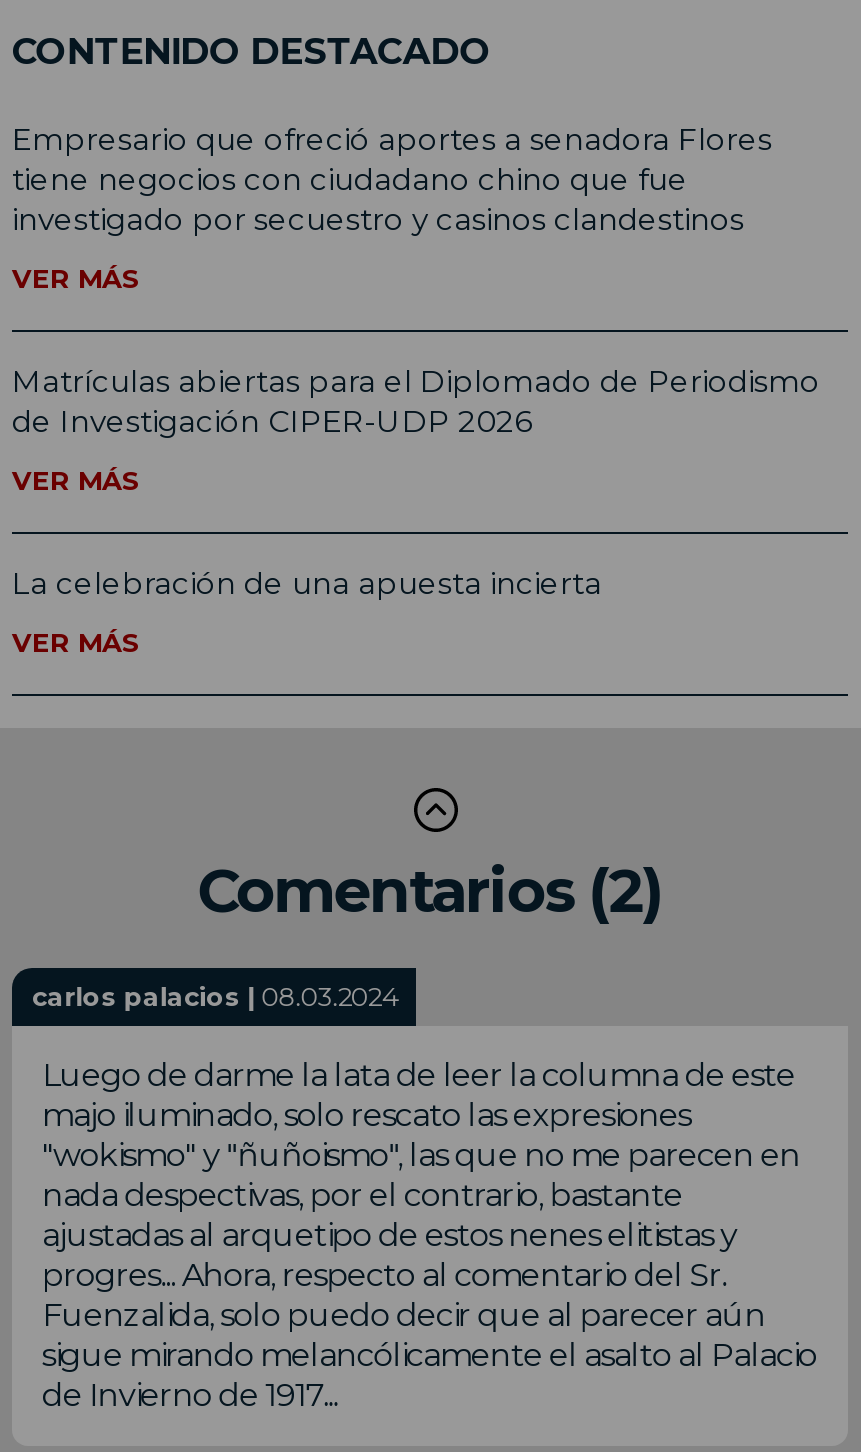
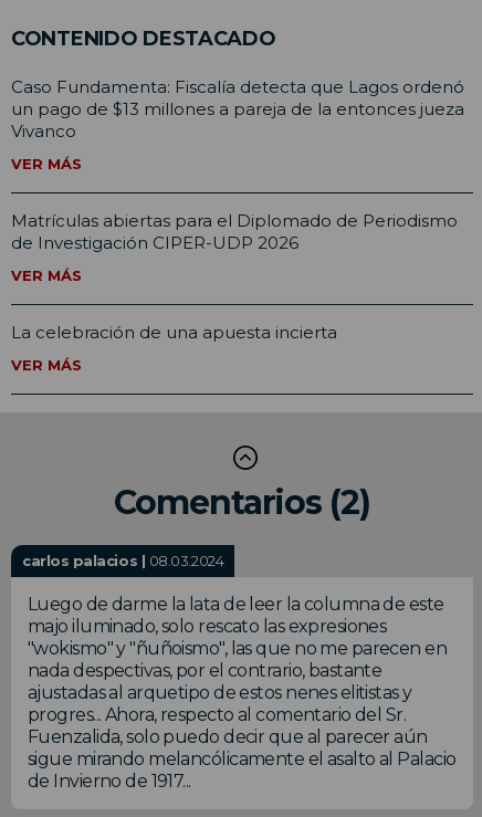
[12,119,772,237] Empresario que ofreció aportes a senadora Flores | tiene negocios con ciudadano chino que fue | investigado por secuestro y casinos clandestinos -> [11,76,464,141] Caso Fundamenta: Fiscalía detecta que Lagos ordenó | un pago de $13 millones a pareja de la entonces jueza | Vivanco

